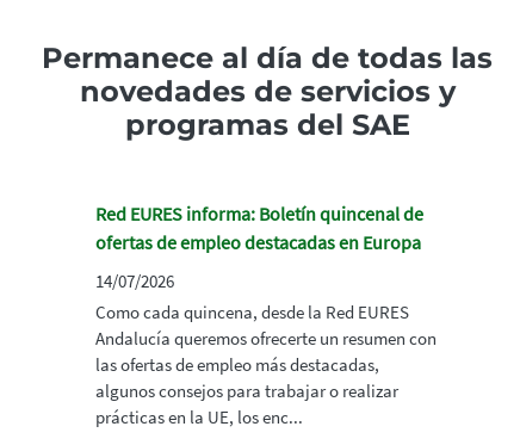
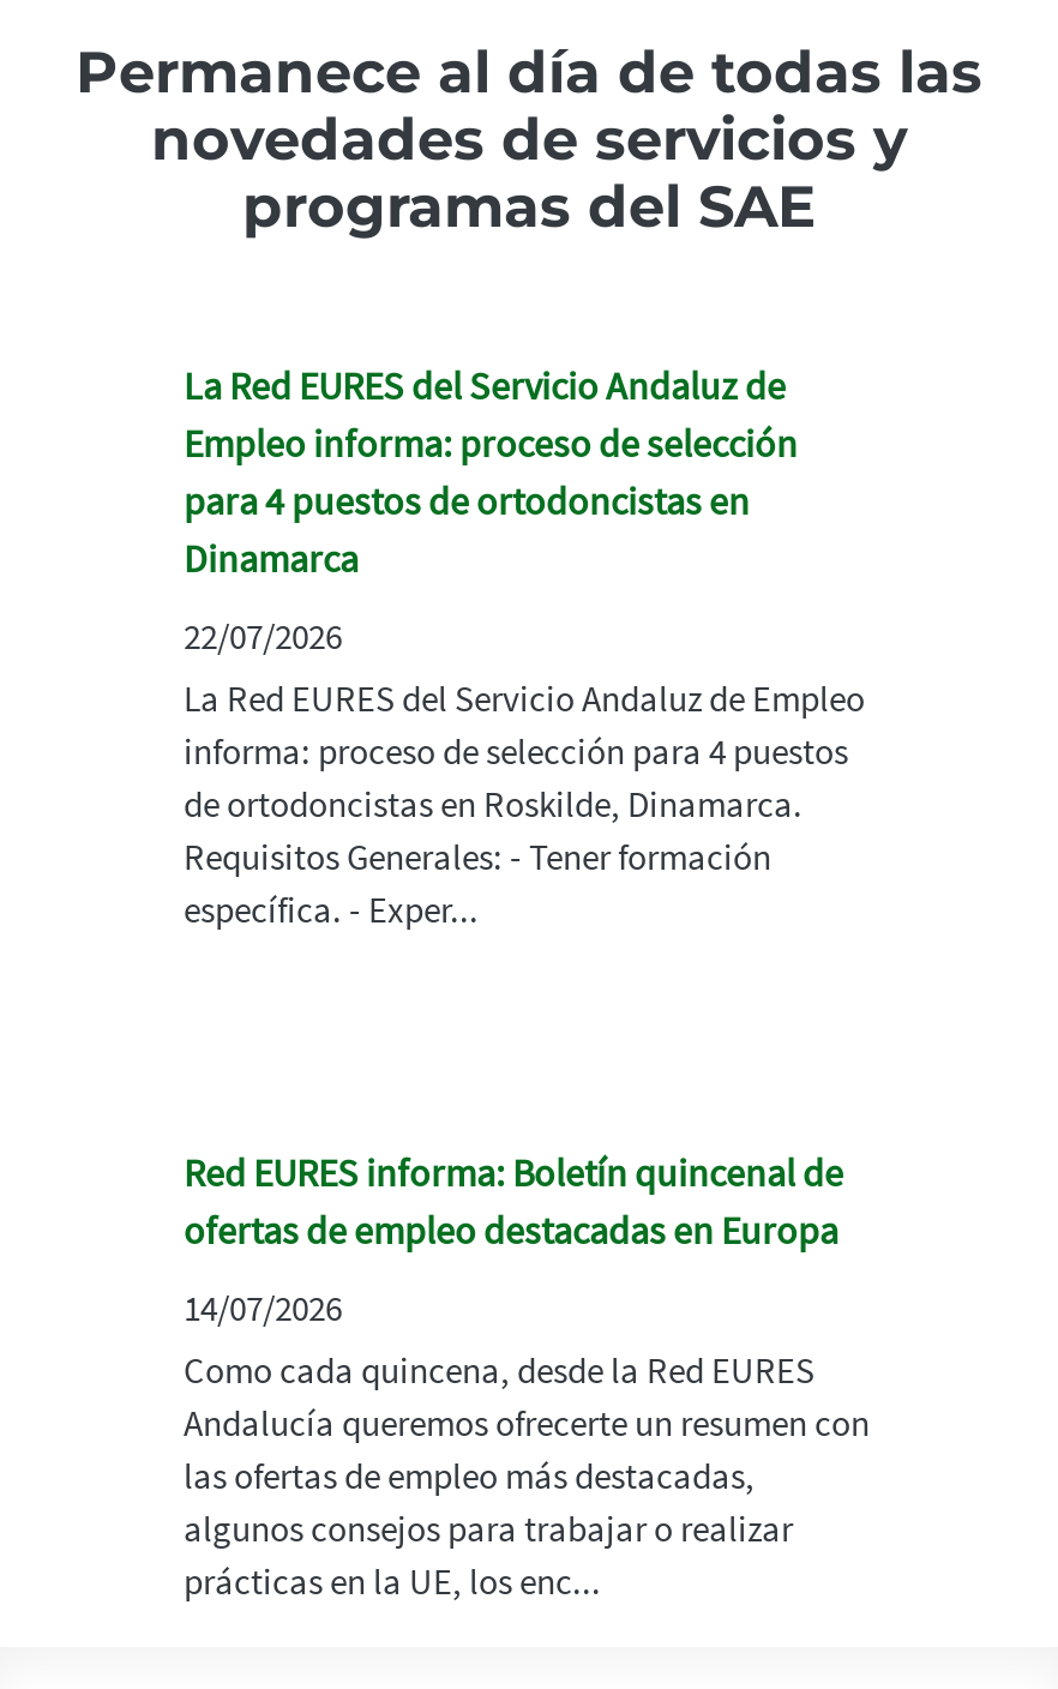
none -> [184,361,865,932] La Red EURES del Servicio Andaluz de | Empleo informa: proceso de selección | para 4 puestos de ortodoncistas en | Dinamarca | 22/07/2026 | La Red EURES del Servicio Andaluz de Empleo | informa: proceso de selección para 4 puestos | de ortodoncistas en Roskilde, Dinamarca. | Requisitos Generales: - Tener formación | específica. - Exper...

